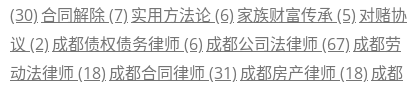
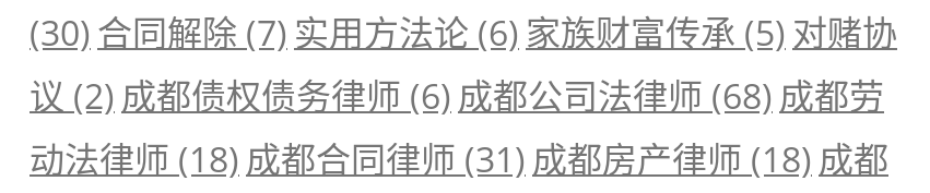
[10,33,401,55] 议(2) 成都债权债务律师(6) 成都公司法律师(67) 成都劳 -> [30,71,884,119] 议(2) 成都债权债务律师(6) 成都公司法律师(68) 成都劳

